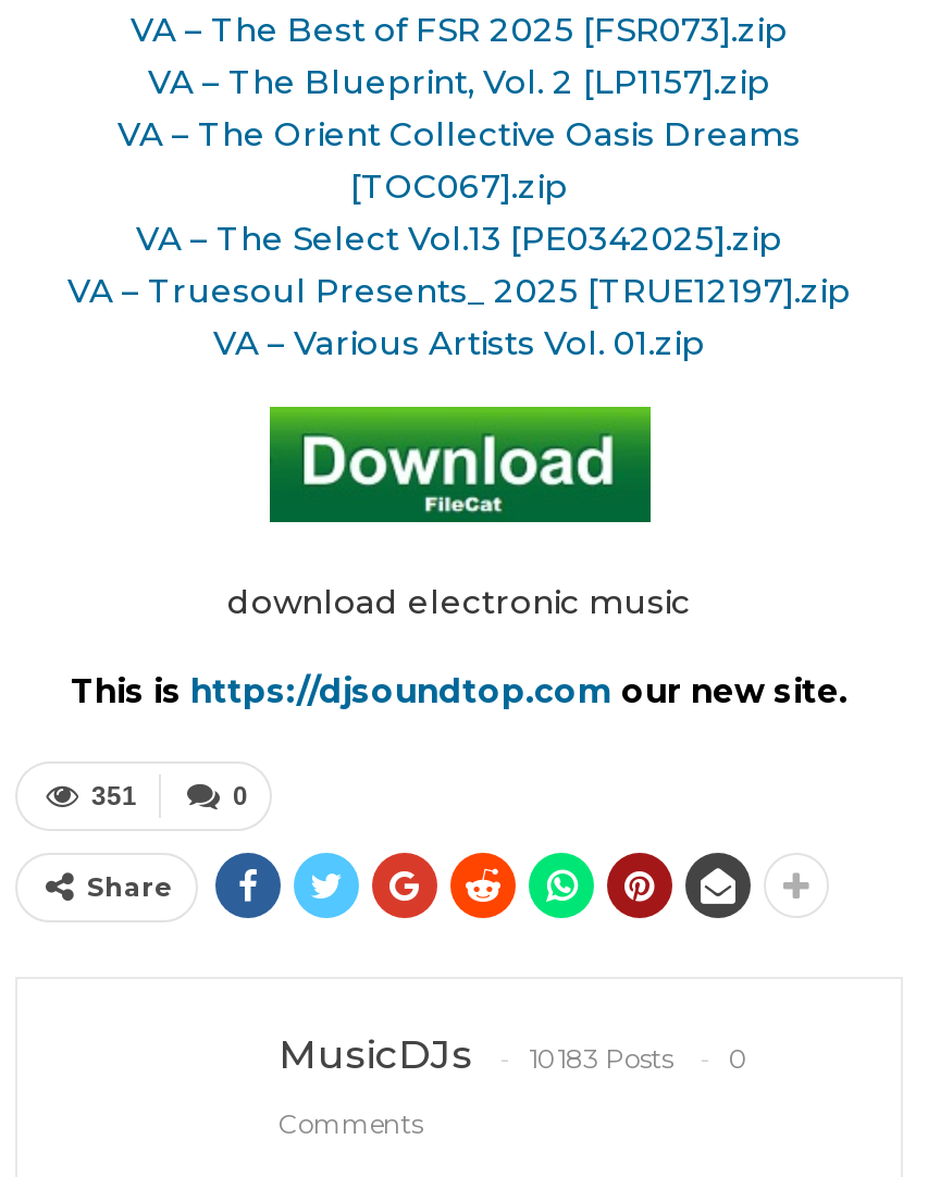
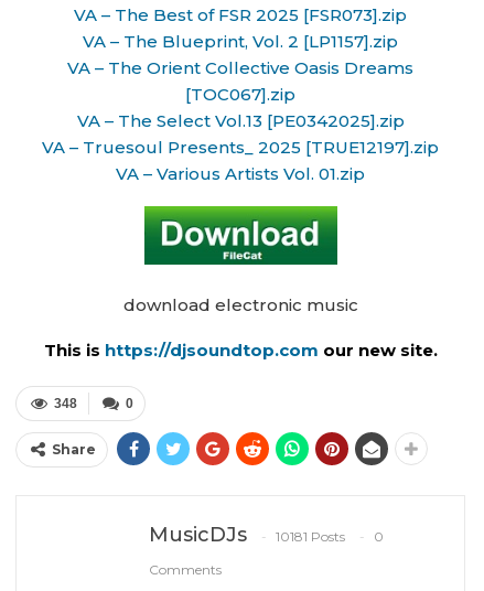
[91,782,137,812] 351 -> [54,396,77,412] 348
[529,1041,672,1074] 10183 Posts -> [276,528,345,544] 10181 Posts

